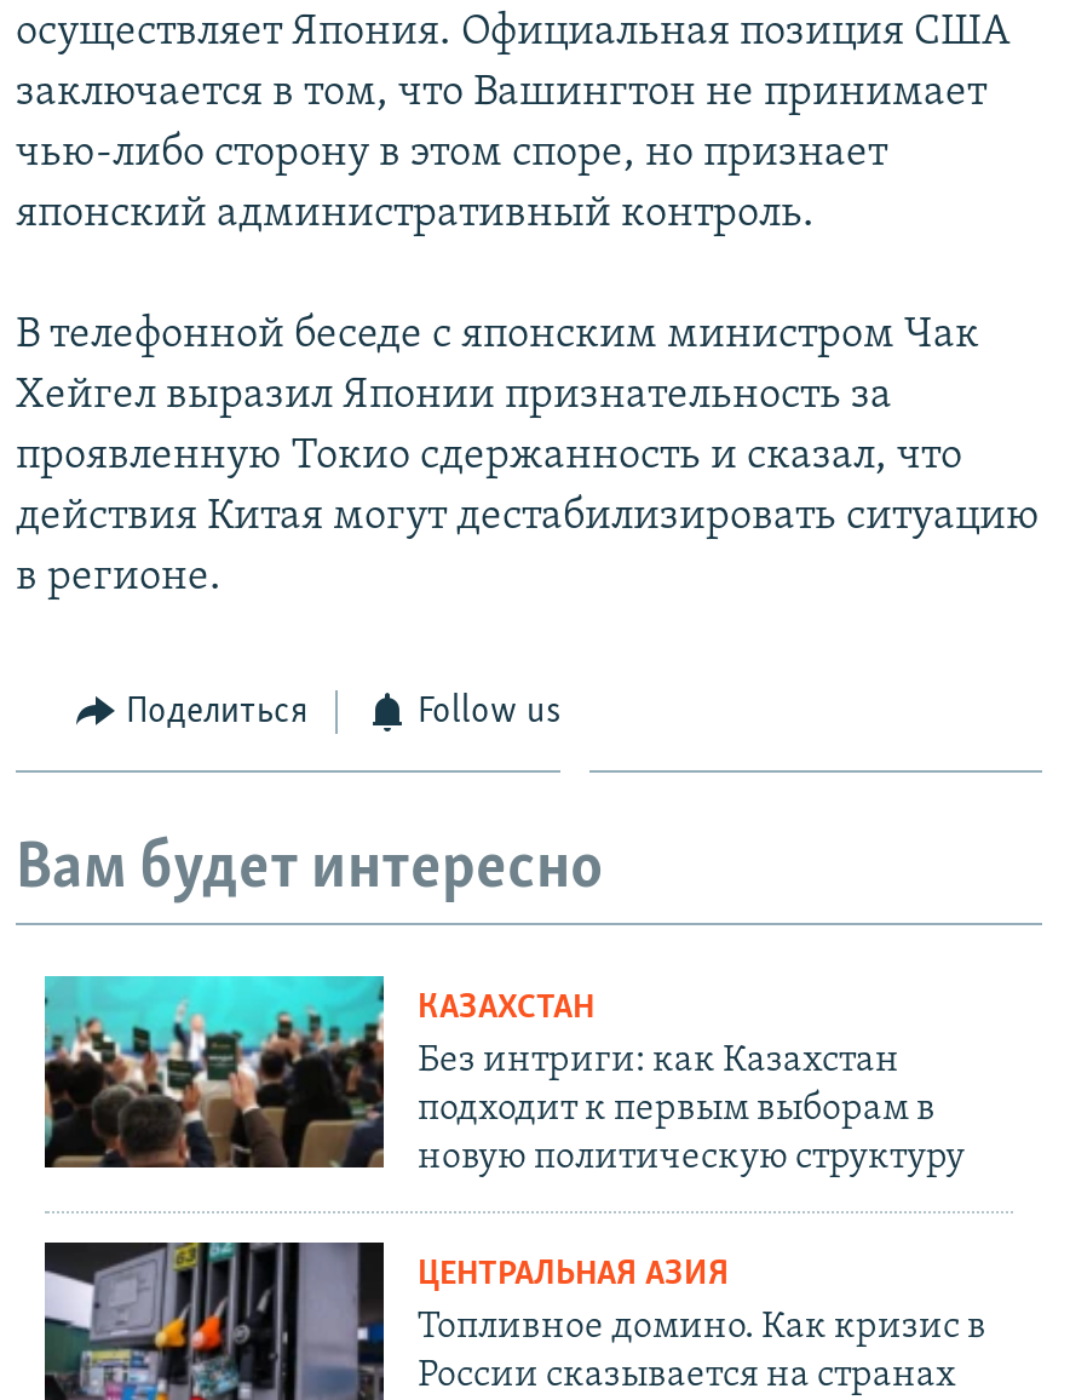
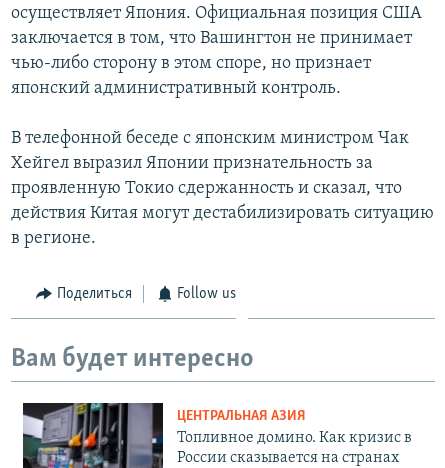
[42,974,965,1177] [image] | КАЗАХСТАН | Без интриги: как Казахстан | подходит к первым выборам в | новую политическую структуру -> none

